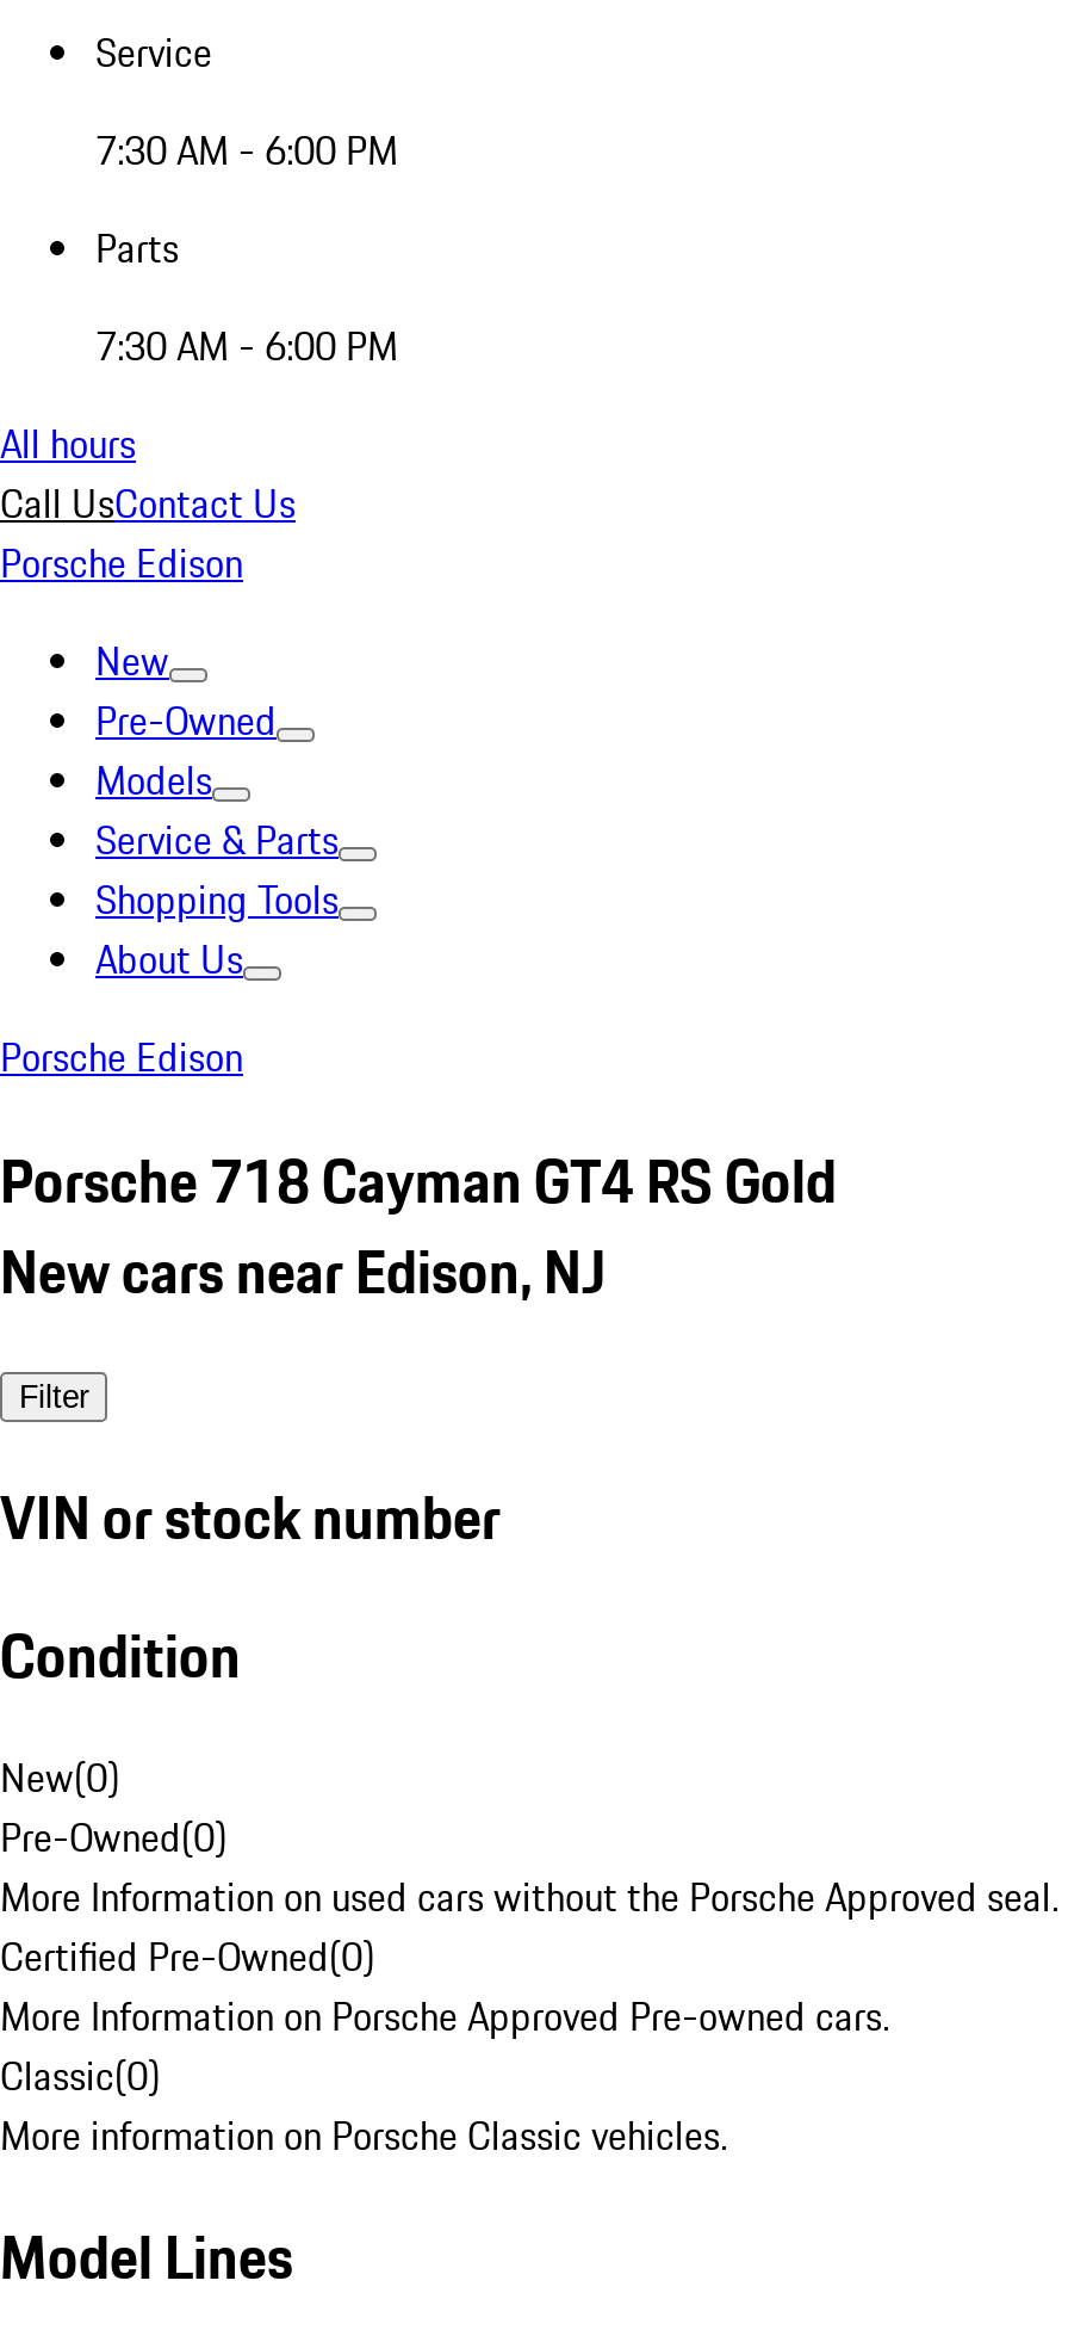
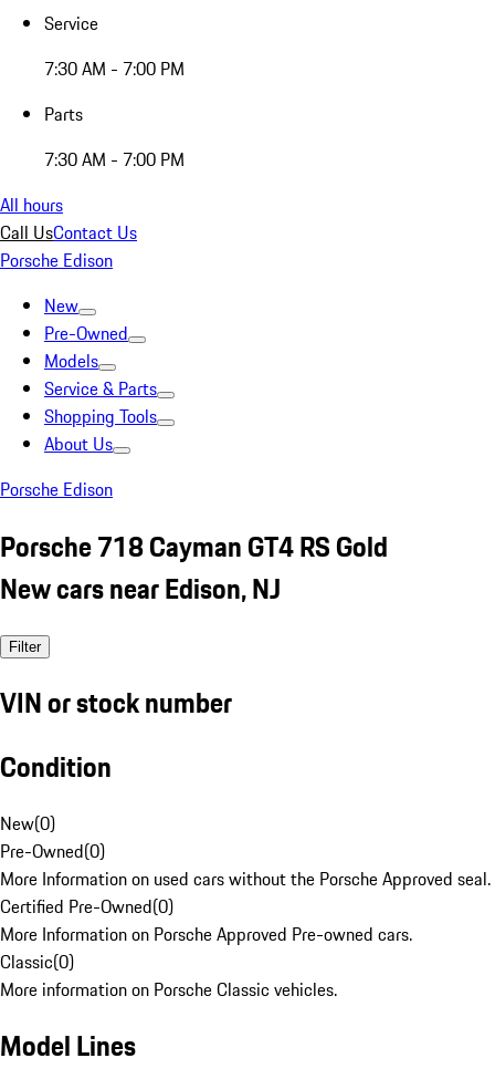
[95,122,398,179] 7:30 AM - 6:00 PM -> [44,55,185,82] 7:30 AM - 7:00 PM
[95,317,398,375] 7:30 AM - 6:00 PM -> [44,146,185,173] 7:30 AM - 7:00 PM

